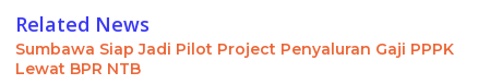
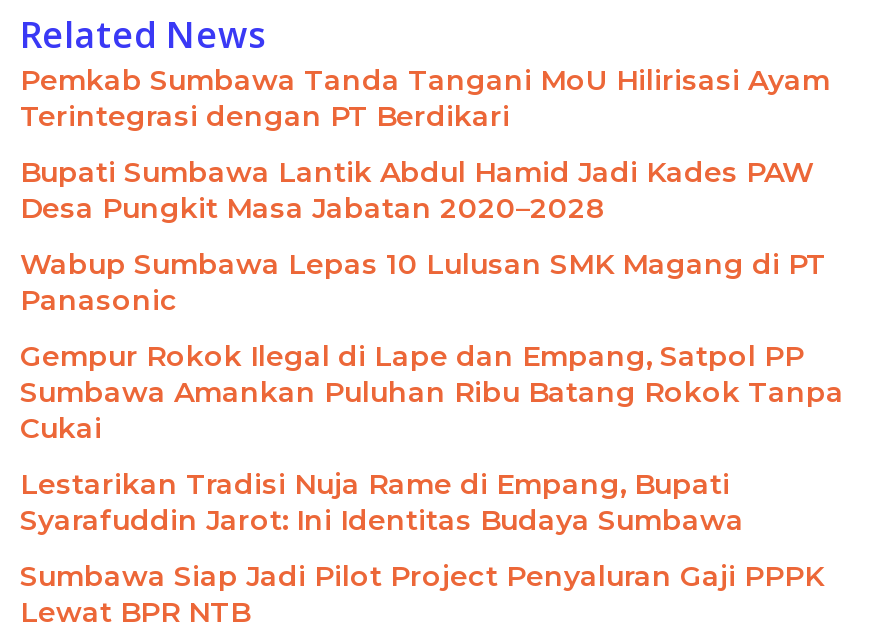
none -> [20,62,844,538] Pemkab Sumbawa Tanda Tangani MoU Hilirisasi Ayam | Terintegrasi dengan PT Berdikari | Bupati Sumbawa Lantik Abdul Hamid Jadi Kades PAW | Desa Pungkit Masa Jabatan 2020–2028 | Wabup Sumbawa Lepas 10 Lulusan SMK Magang di PT | Panasonic | Gempur Rokok Ilegal di Lape dan Empang, Satpol PP | Sumbawa Amankan Puluhan Ribu Batang Rokok Tanpa | Cukai | Lestarikan Tradisi Nuja Rame di Empang, Bupati | Syarafuddin Jarot: Ini Identitas Budaya Sumbawa

